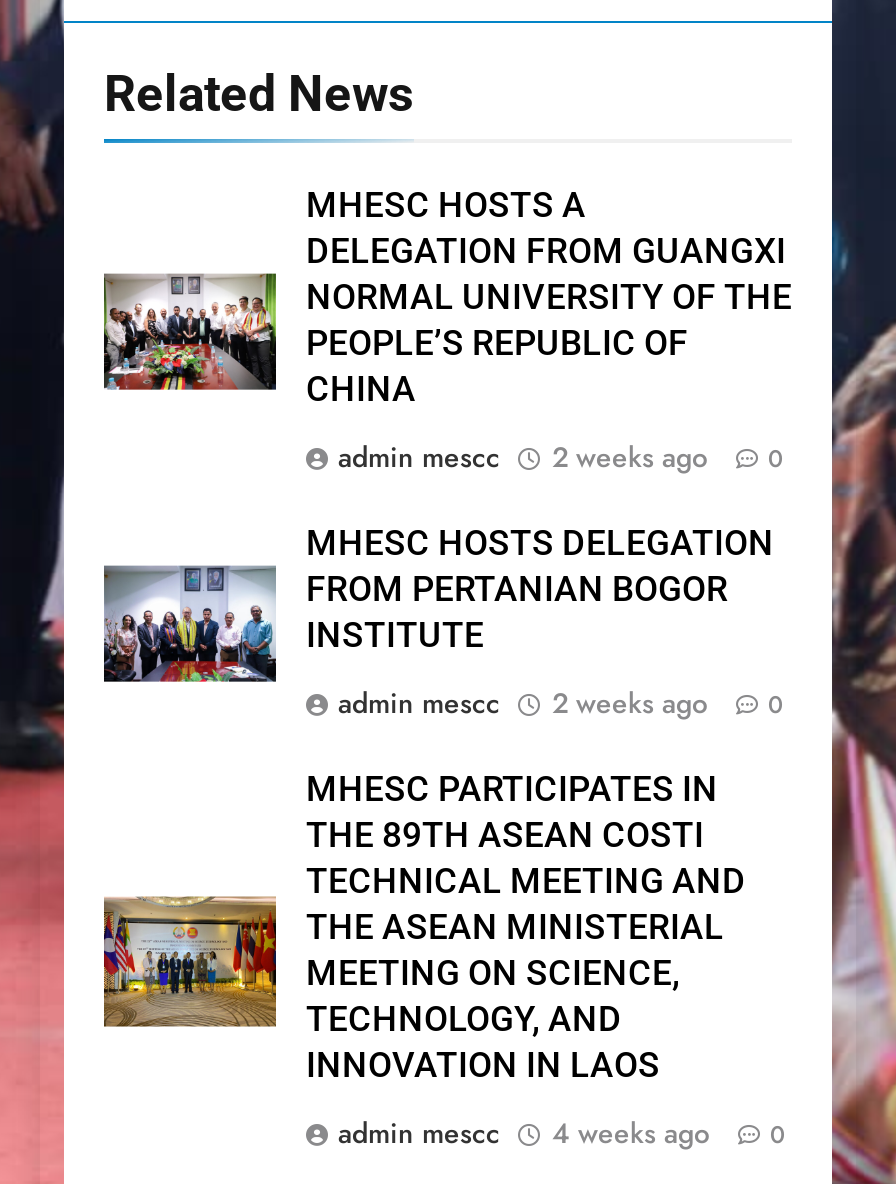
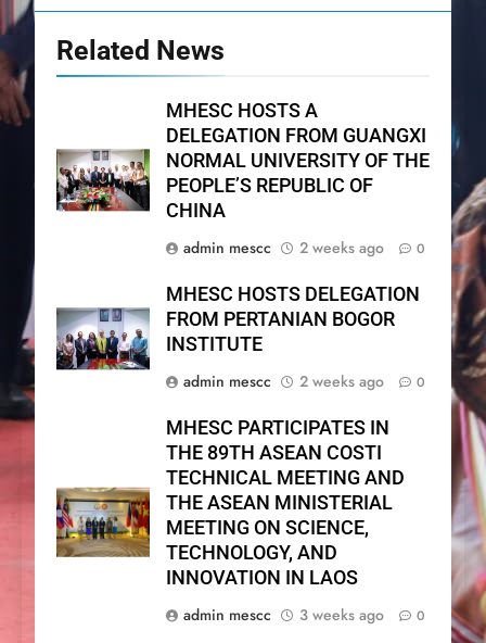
[338,1113,786,1153] admin mescc 4 weeks ago 0 -> [183,604,425,626] admin mescc 3 weeks ago 0

